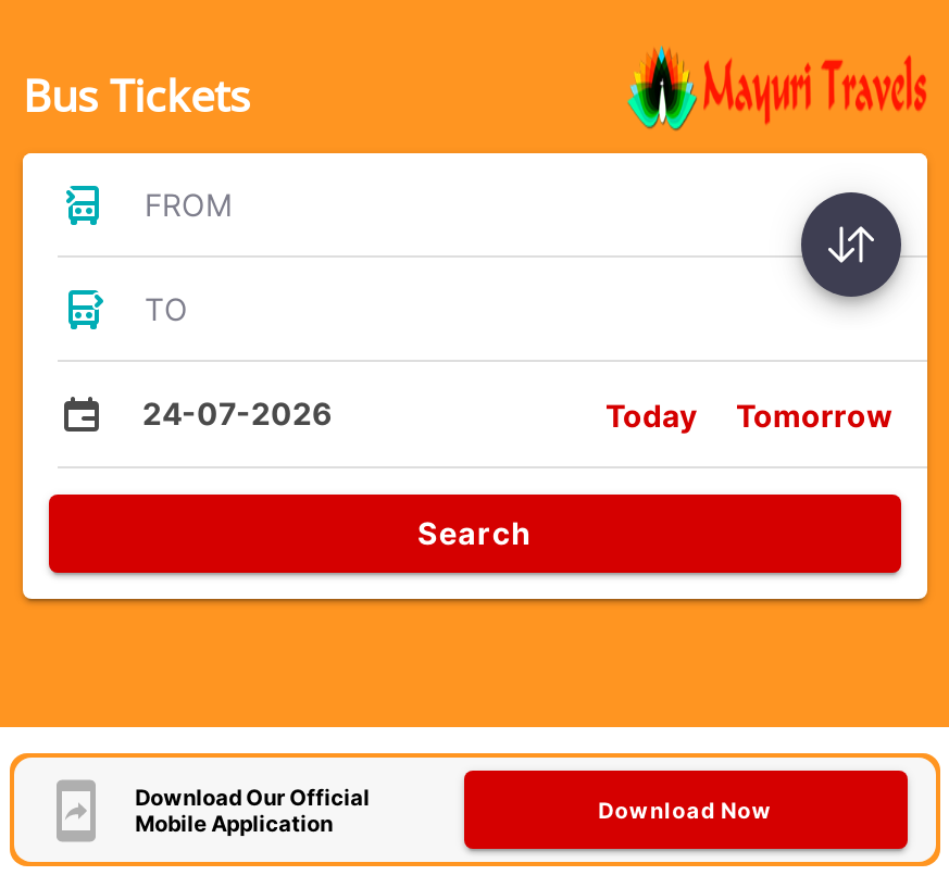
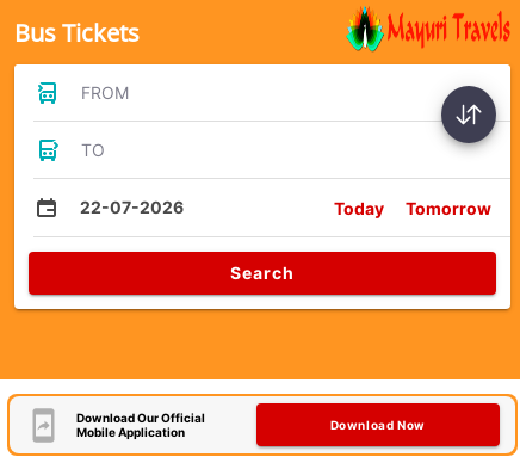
[142,395,332,432] 24-07-2026 -> [80,197,184,217] 22-07-2026

